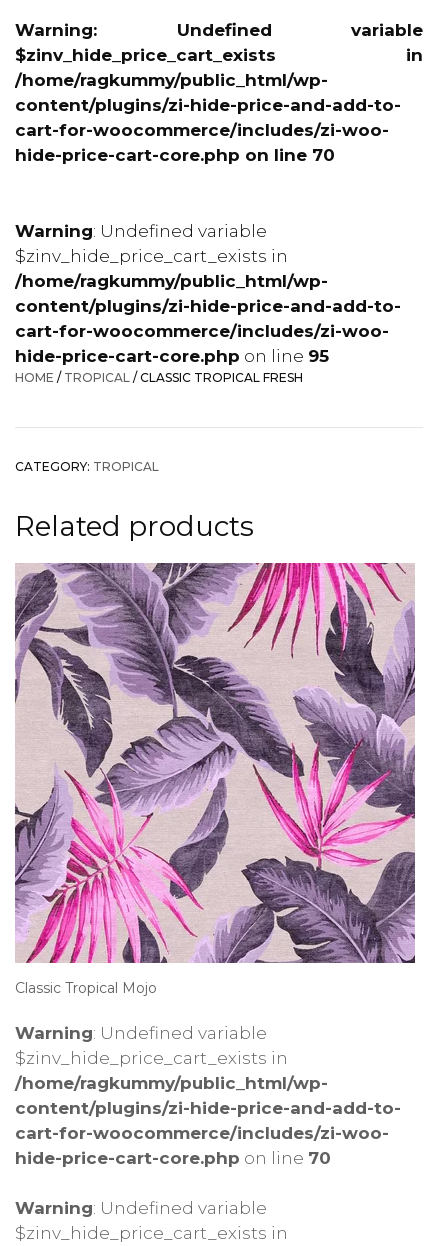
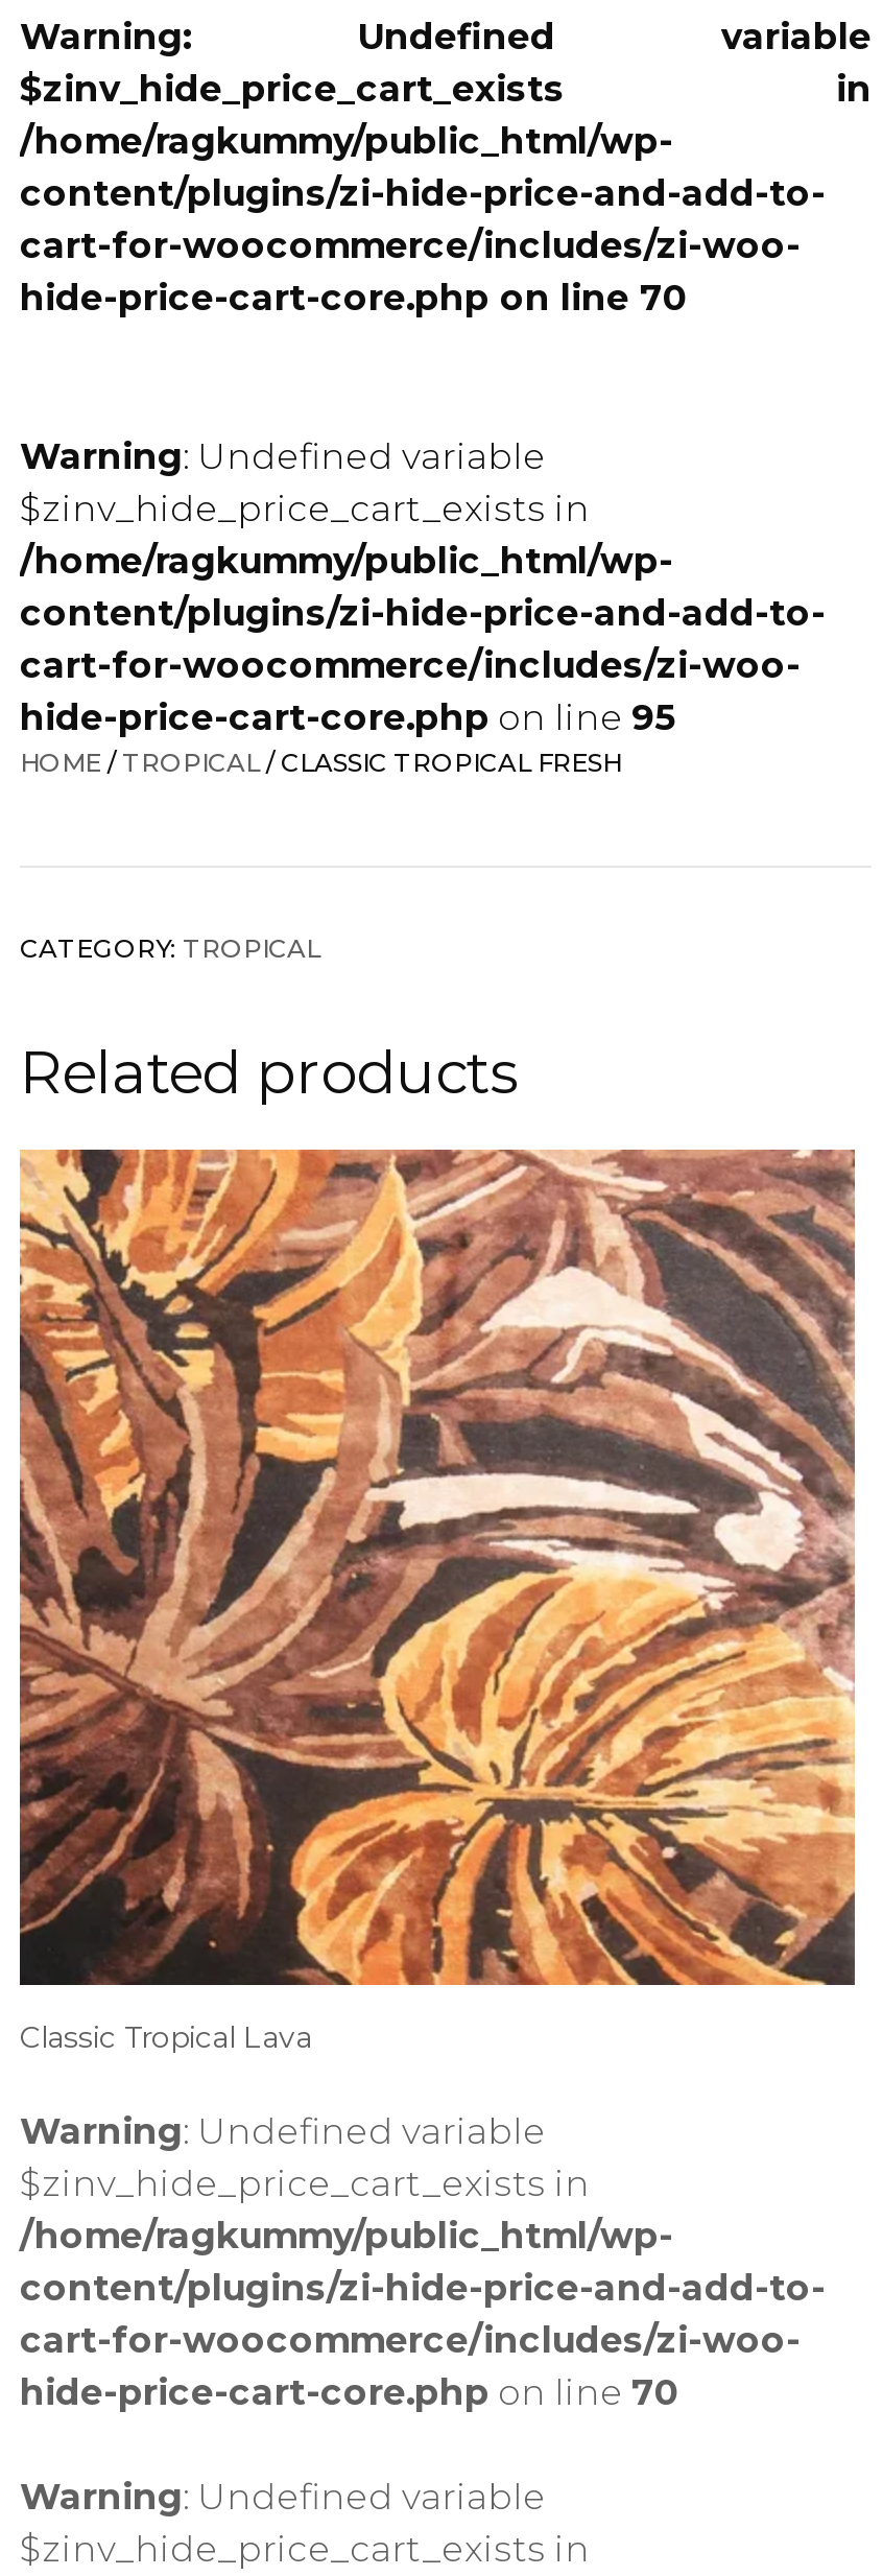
[14,562,416,997] [image] | Classic Tropical Mojo -> [18,1148,857,2056] [image] | Classic Tropical Lava

